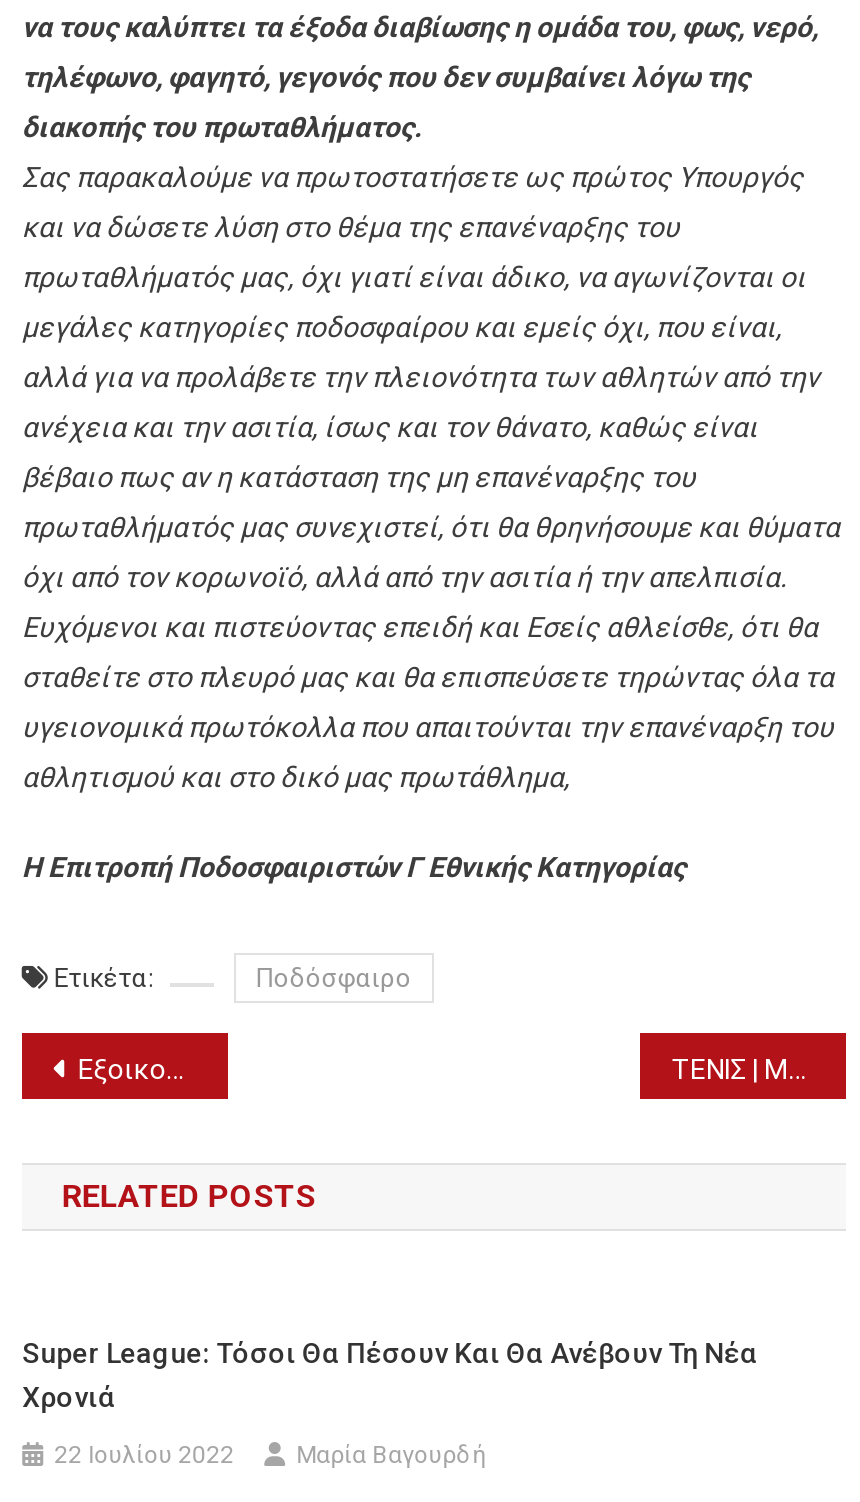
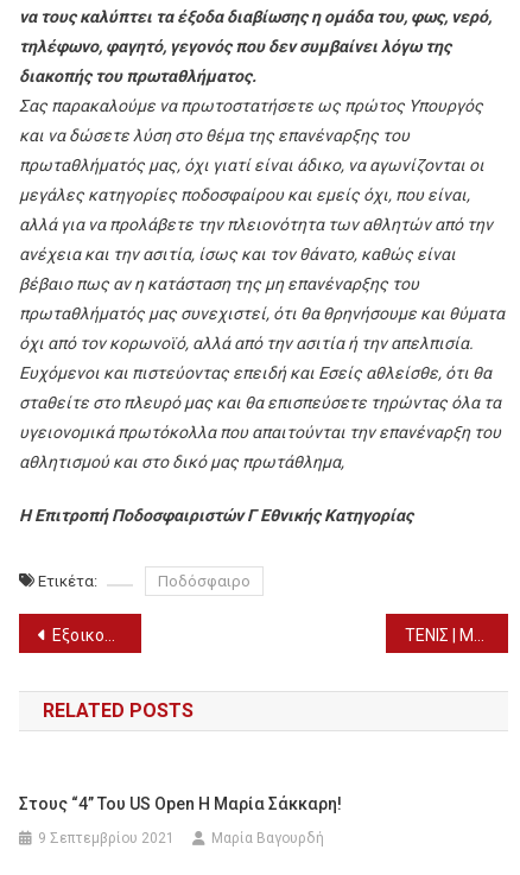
[22,1338,758,1414] Super League: Τόσοι Θα Πέσουν Και Θα Ανέβουν Τη Νέα | Χρονιά -> [19,794,342,813] Στους “4” Του US Open Η Μαρία Σάκκαρη!
[54,1442,234,1470] 22 Ιουλίου 2022 -> [38,830,175,846] 9 Σεπτεμβρίου 2021

